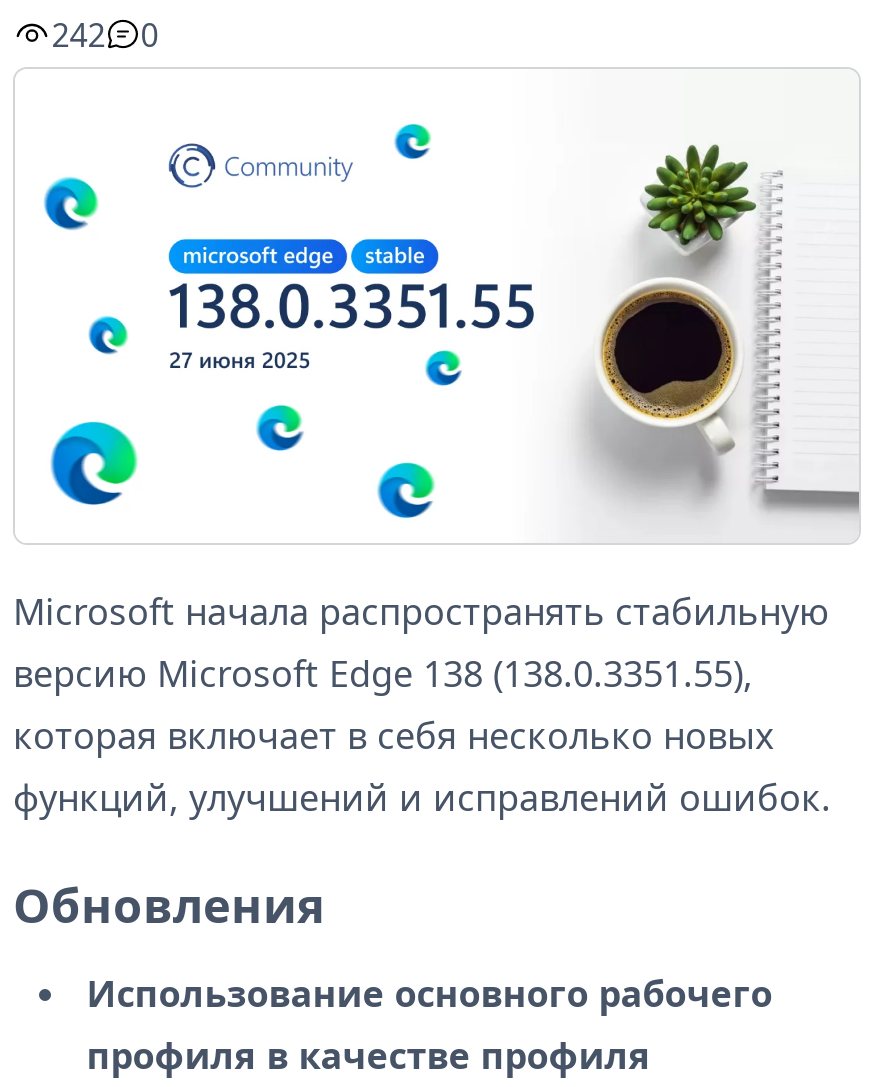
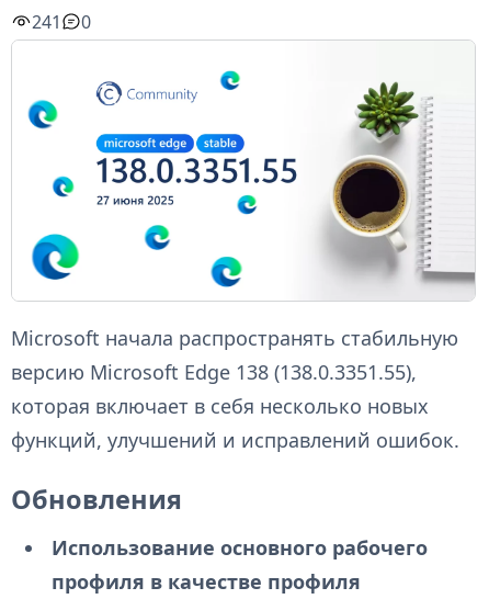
[51,12,159,56] 242 0 -> [32,9,91,33] 241 0

